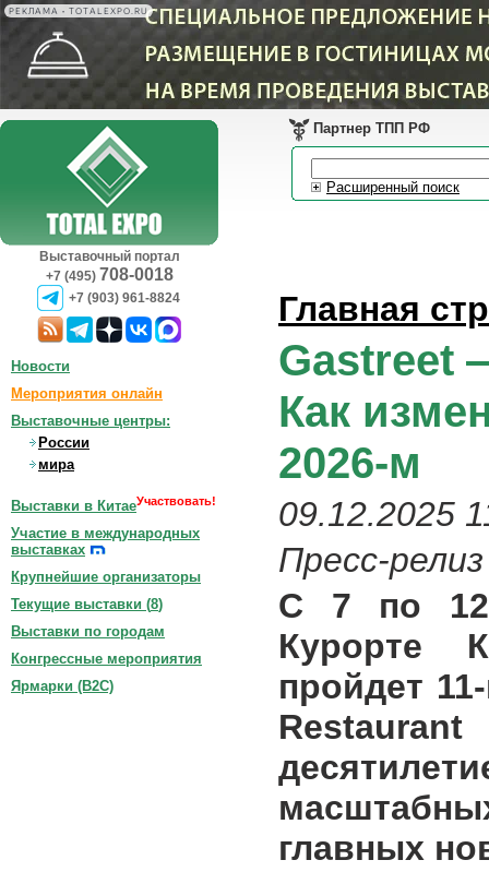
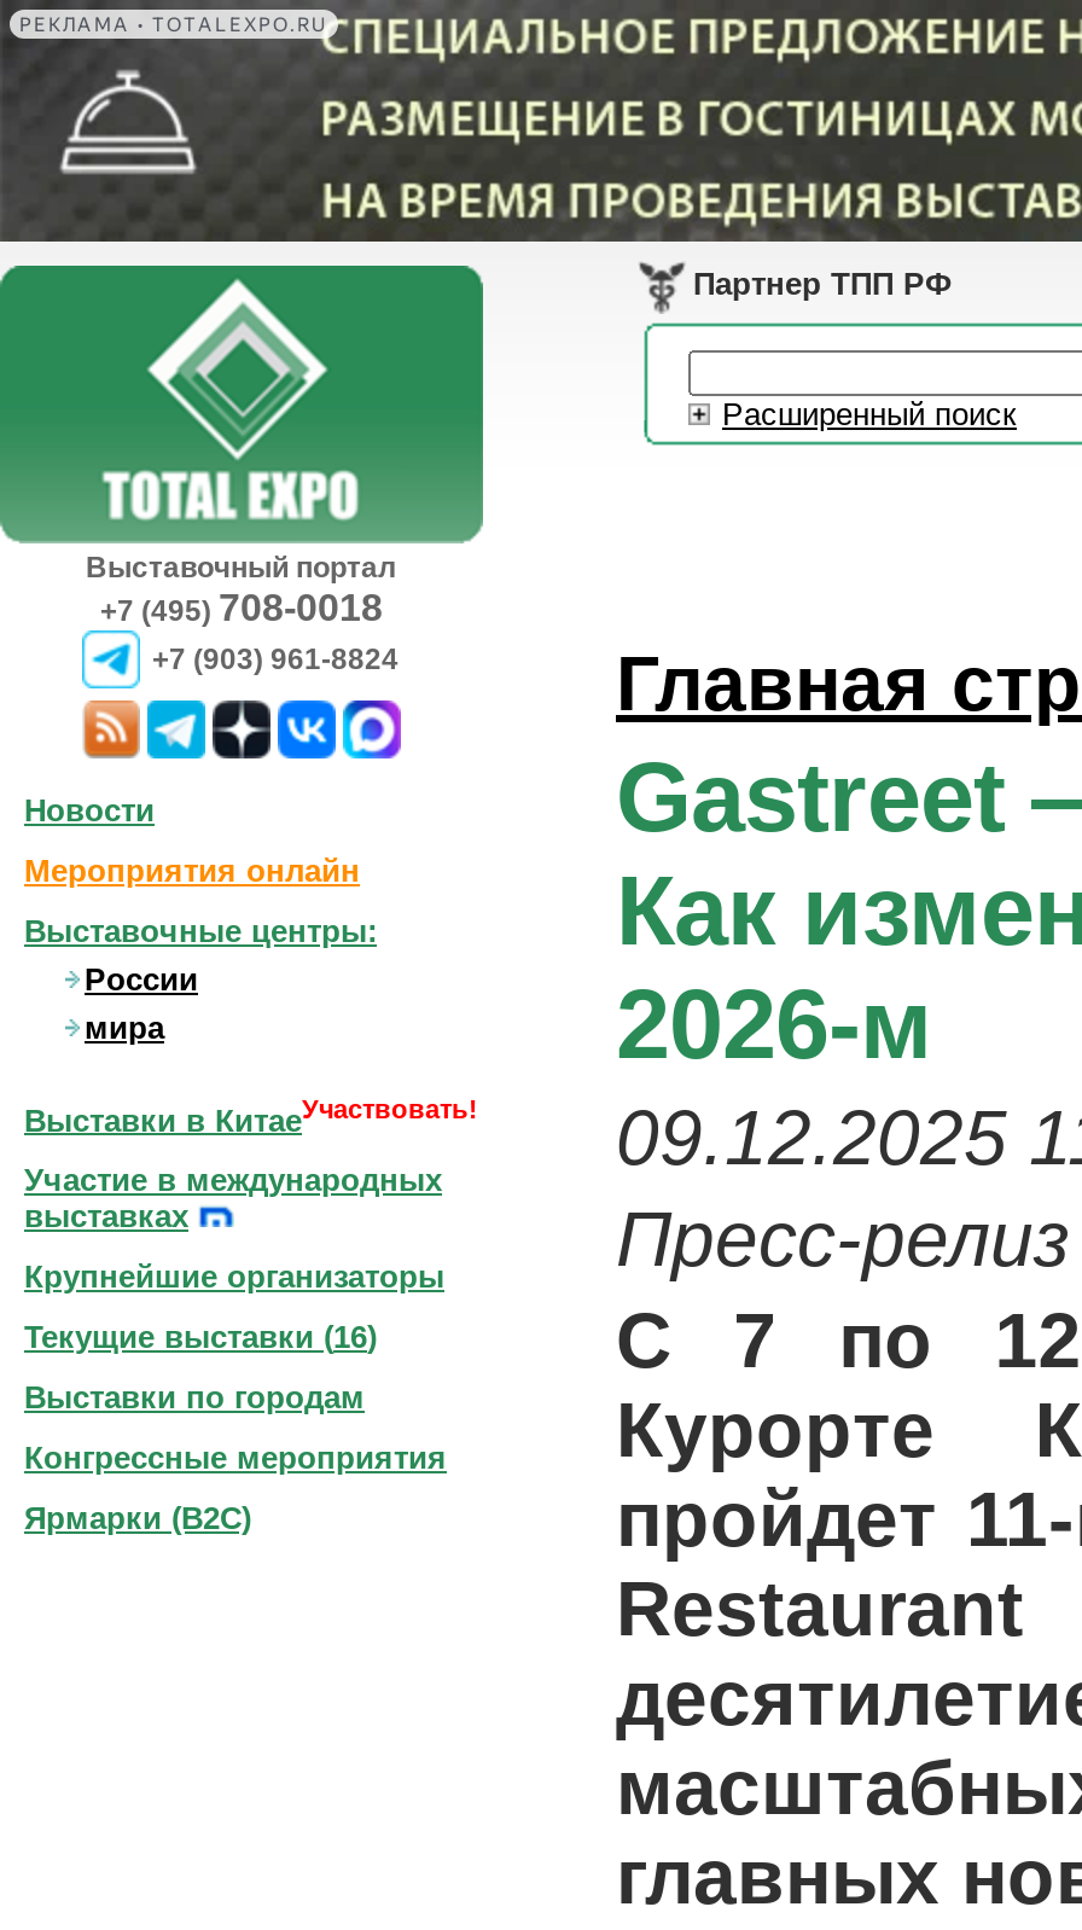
[11,596,163,613] Текущие выставки (8) -> [24,1320,377,1356] Текущие выставки (16)

